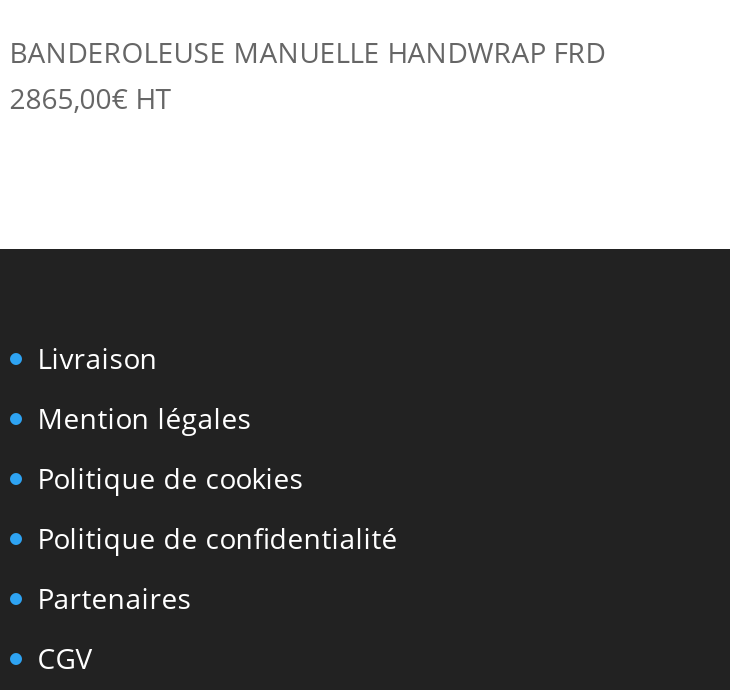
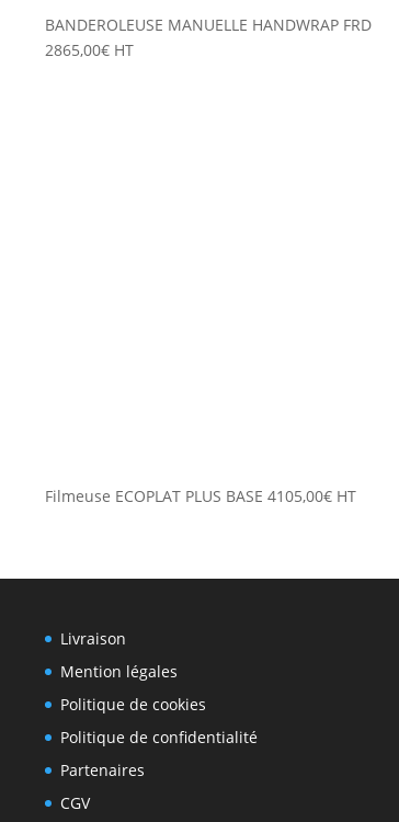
none -> [45,485,356,506] Filmeuse ECOPLAT PLUS BASE 4105,00€ HT

